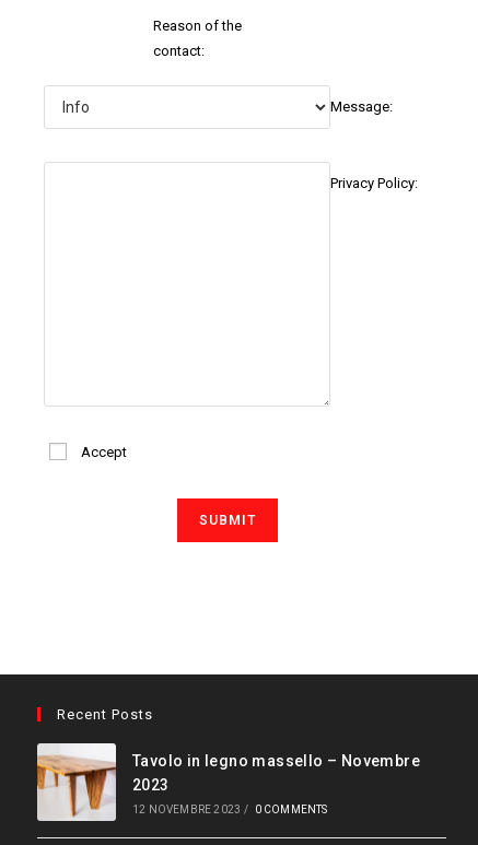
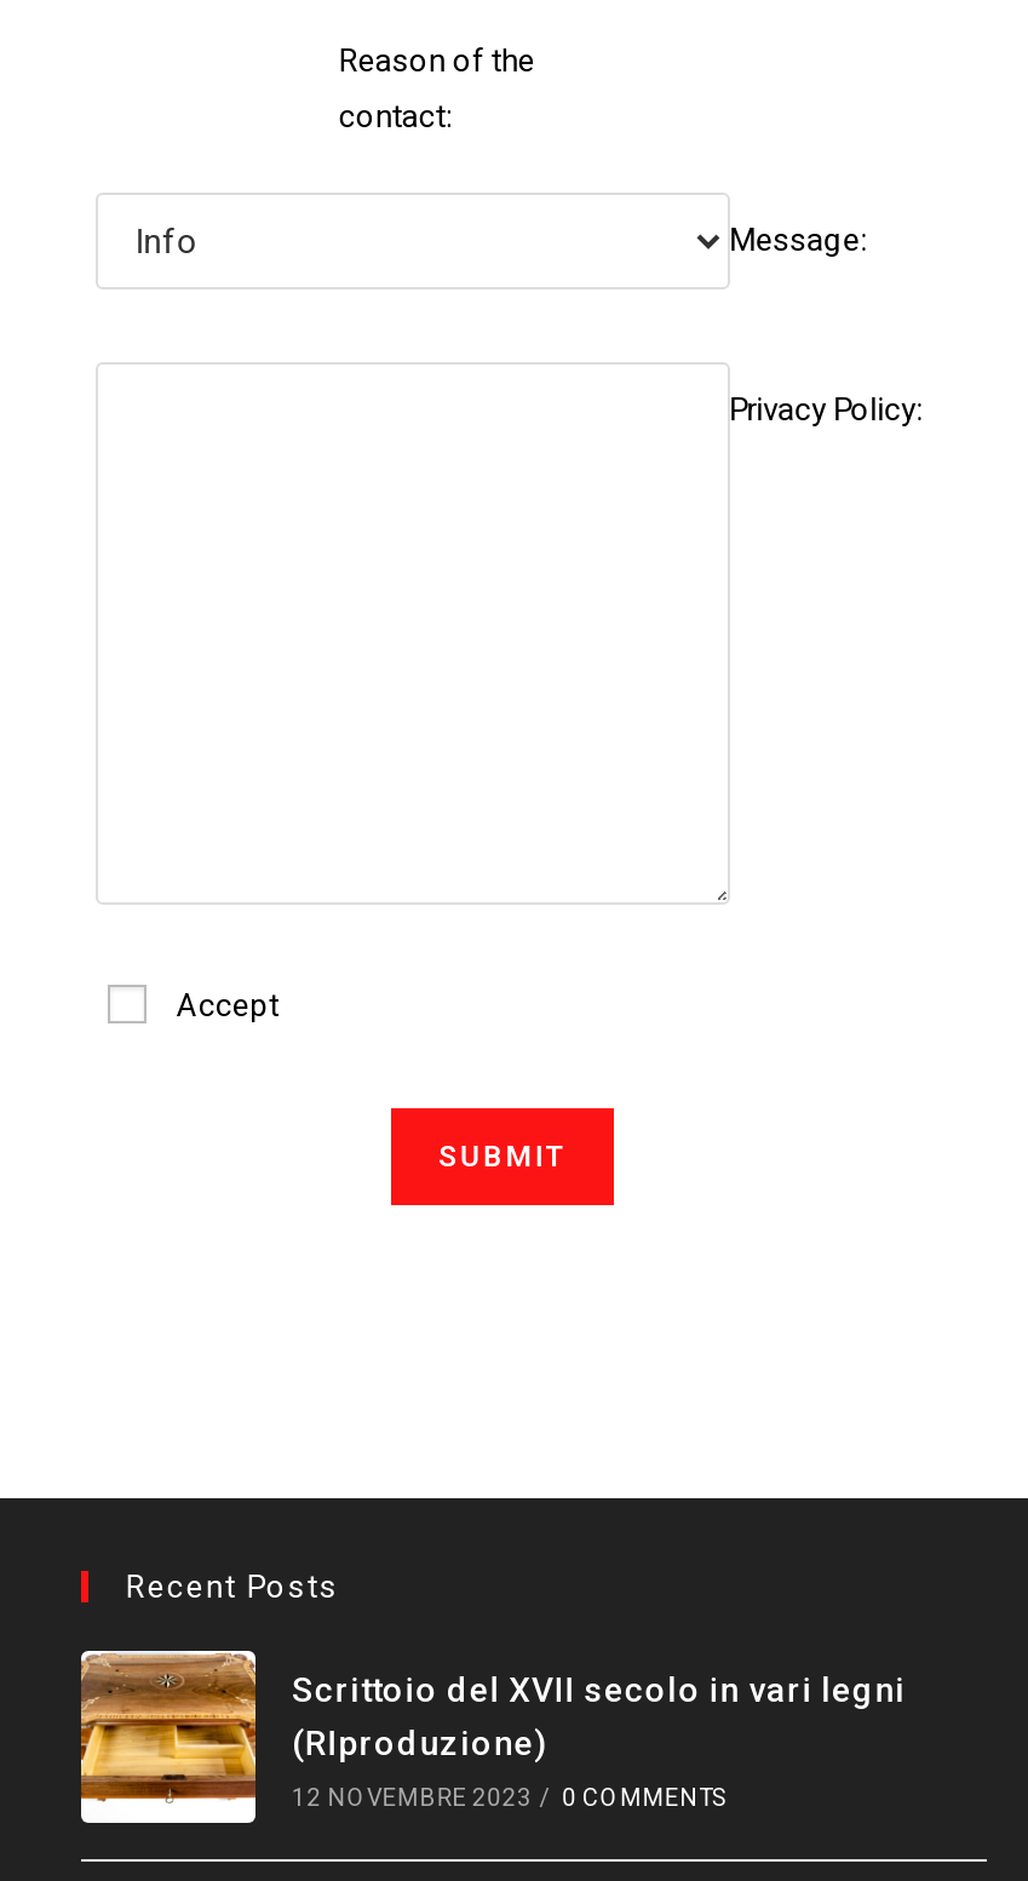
[36,743,420,819] [image] | Tavolo in legno massello – Novembre | 2023 -> [79,1651,906,1818] [image] | Scrittoio del XVII secolo in vari legni | (RIproduzione)

